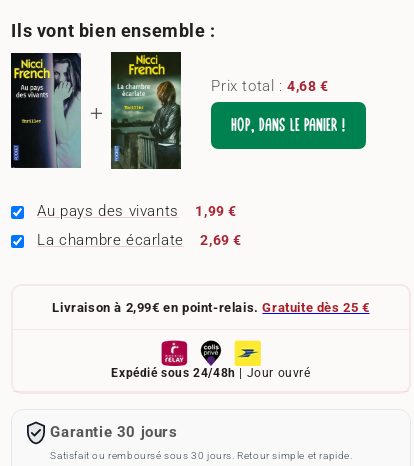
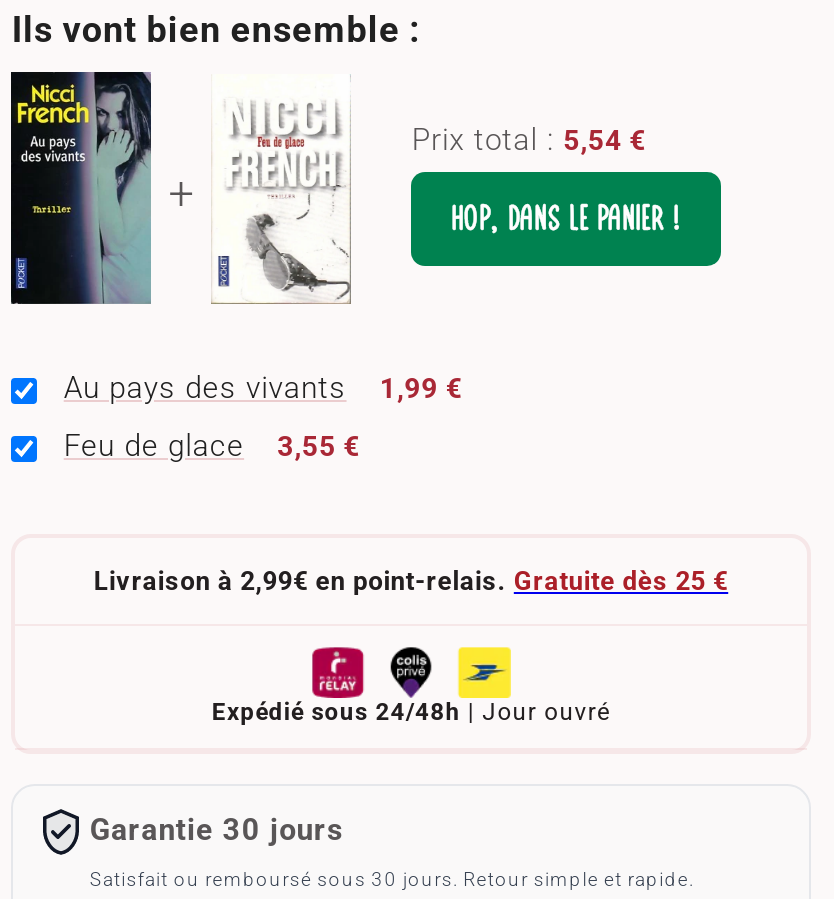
[110,51,329,170] [image] | Prix total : 4,68 € -> [211,72,647,304] [image] | Prix total : 5,54 €
[37,231,242,249] La chambre écarlate | 2,69 € -> [64,429,361,465] Feu de glace | 3,55 €

